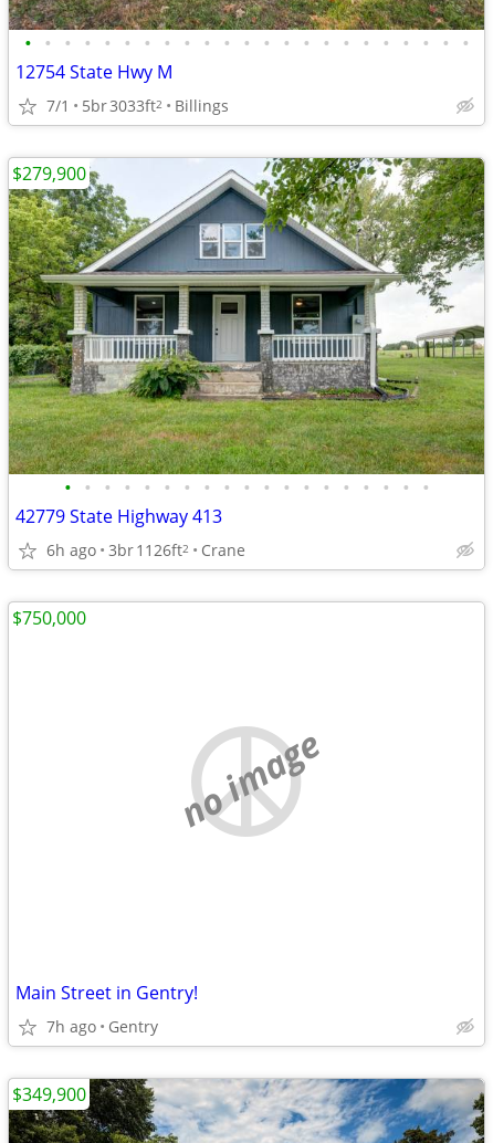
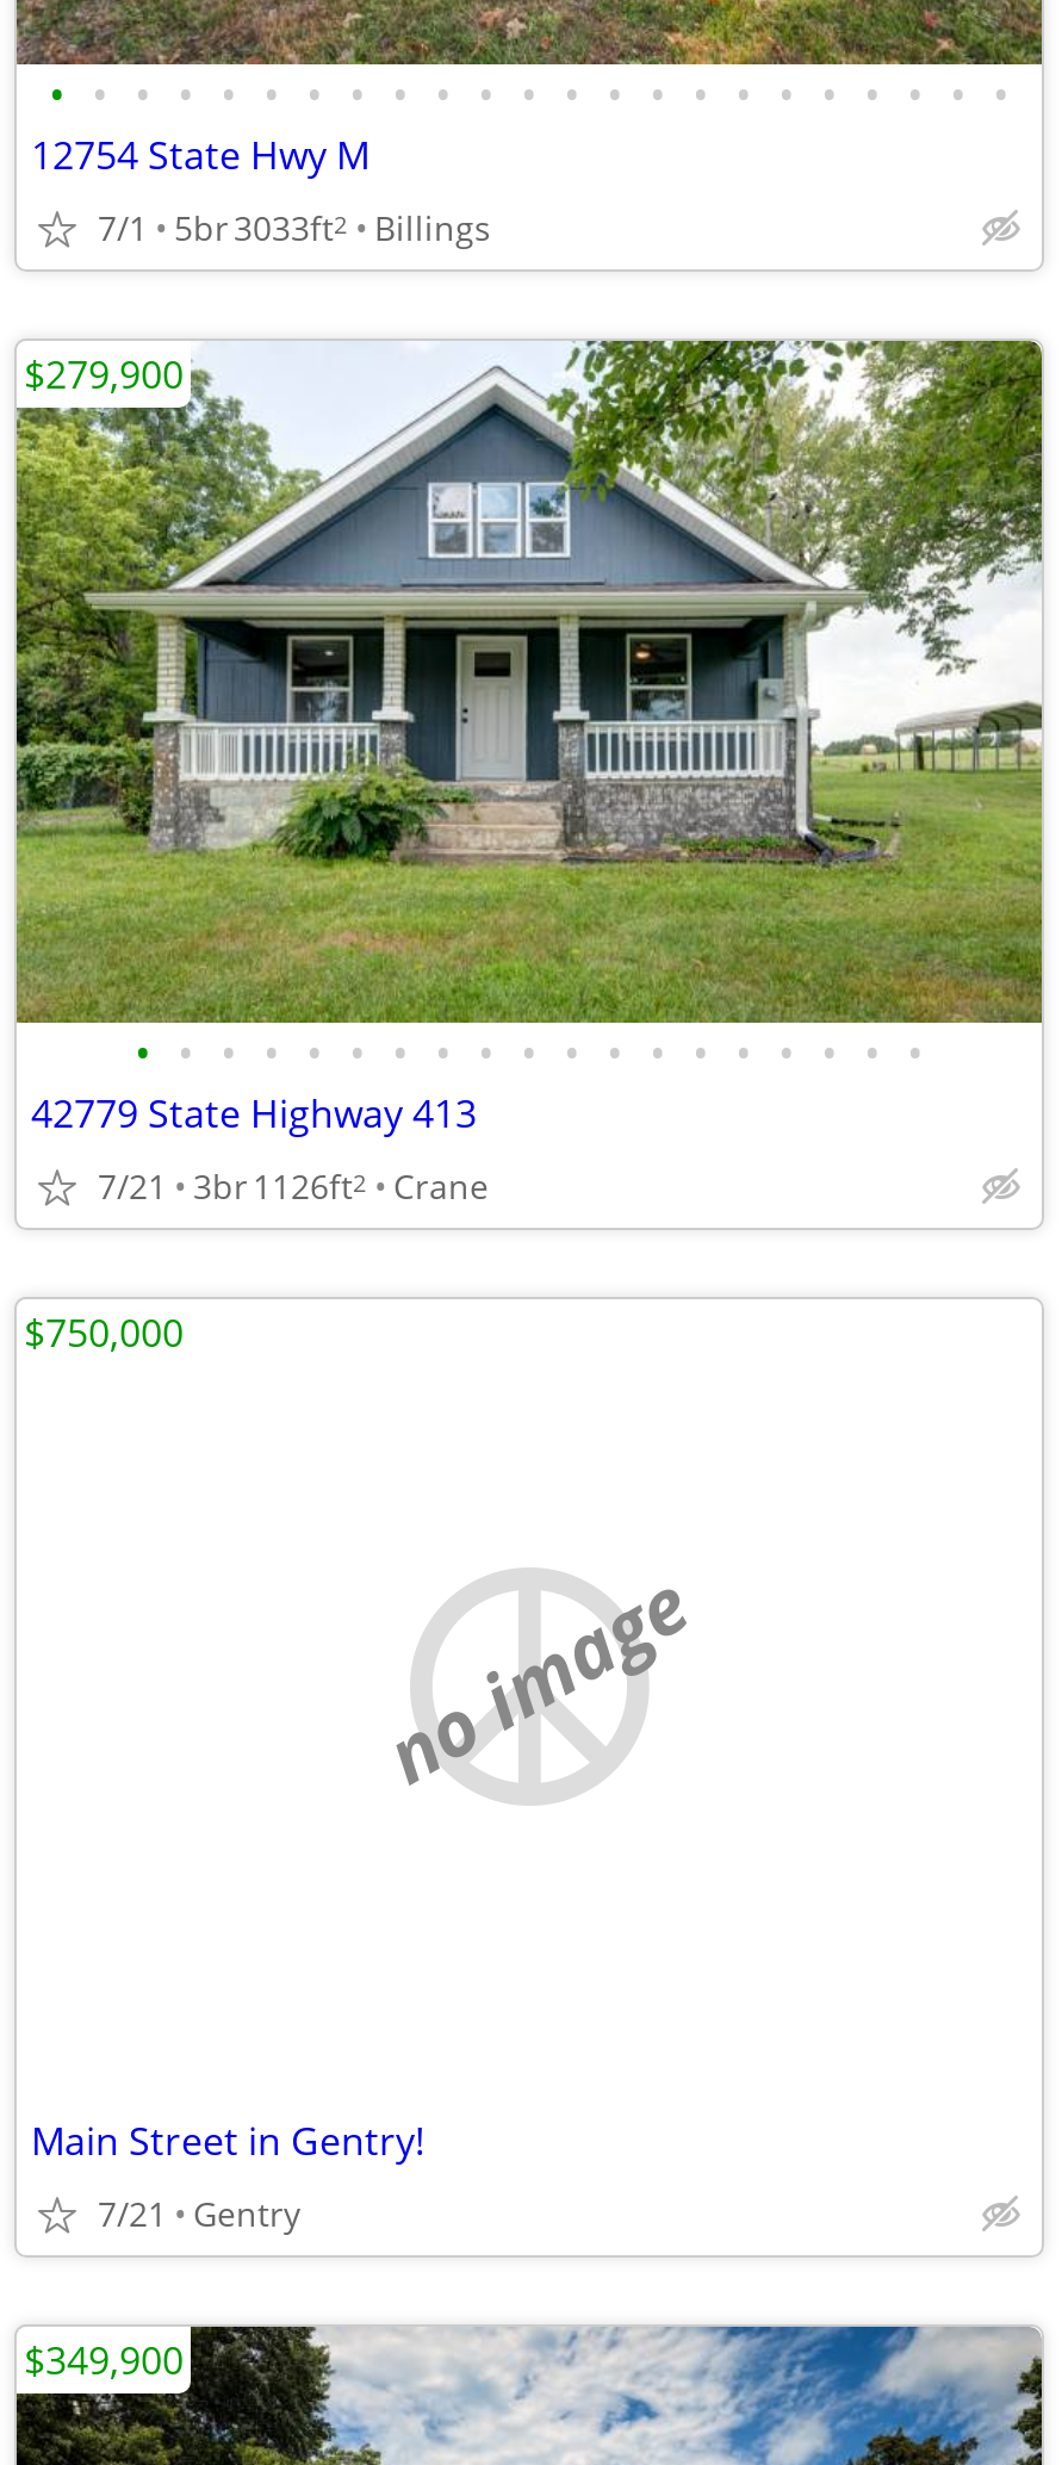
[46,539,245,560] 6h ago 3br 1126ft2 Crane -> [98,1162,489,1207] 7/21 3br 1126ft2 Crane
[46,1016,158,1037] 7h ago Gentry -> [98,2191,300,2236] 7/21 Gentry

